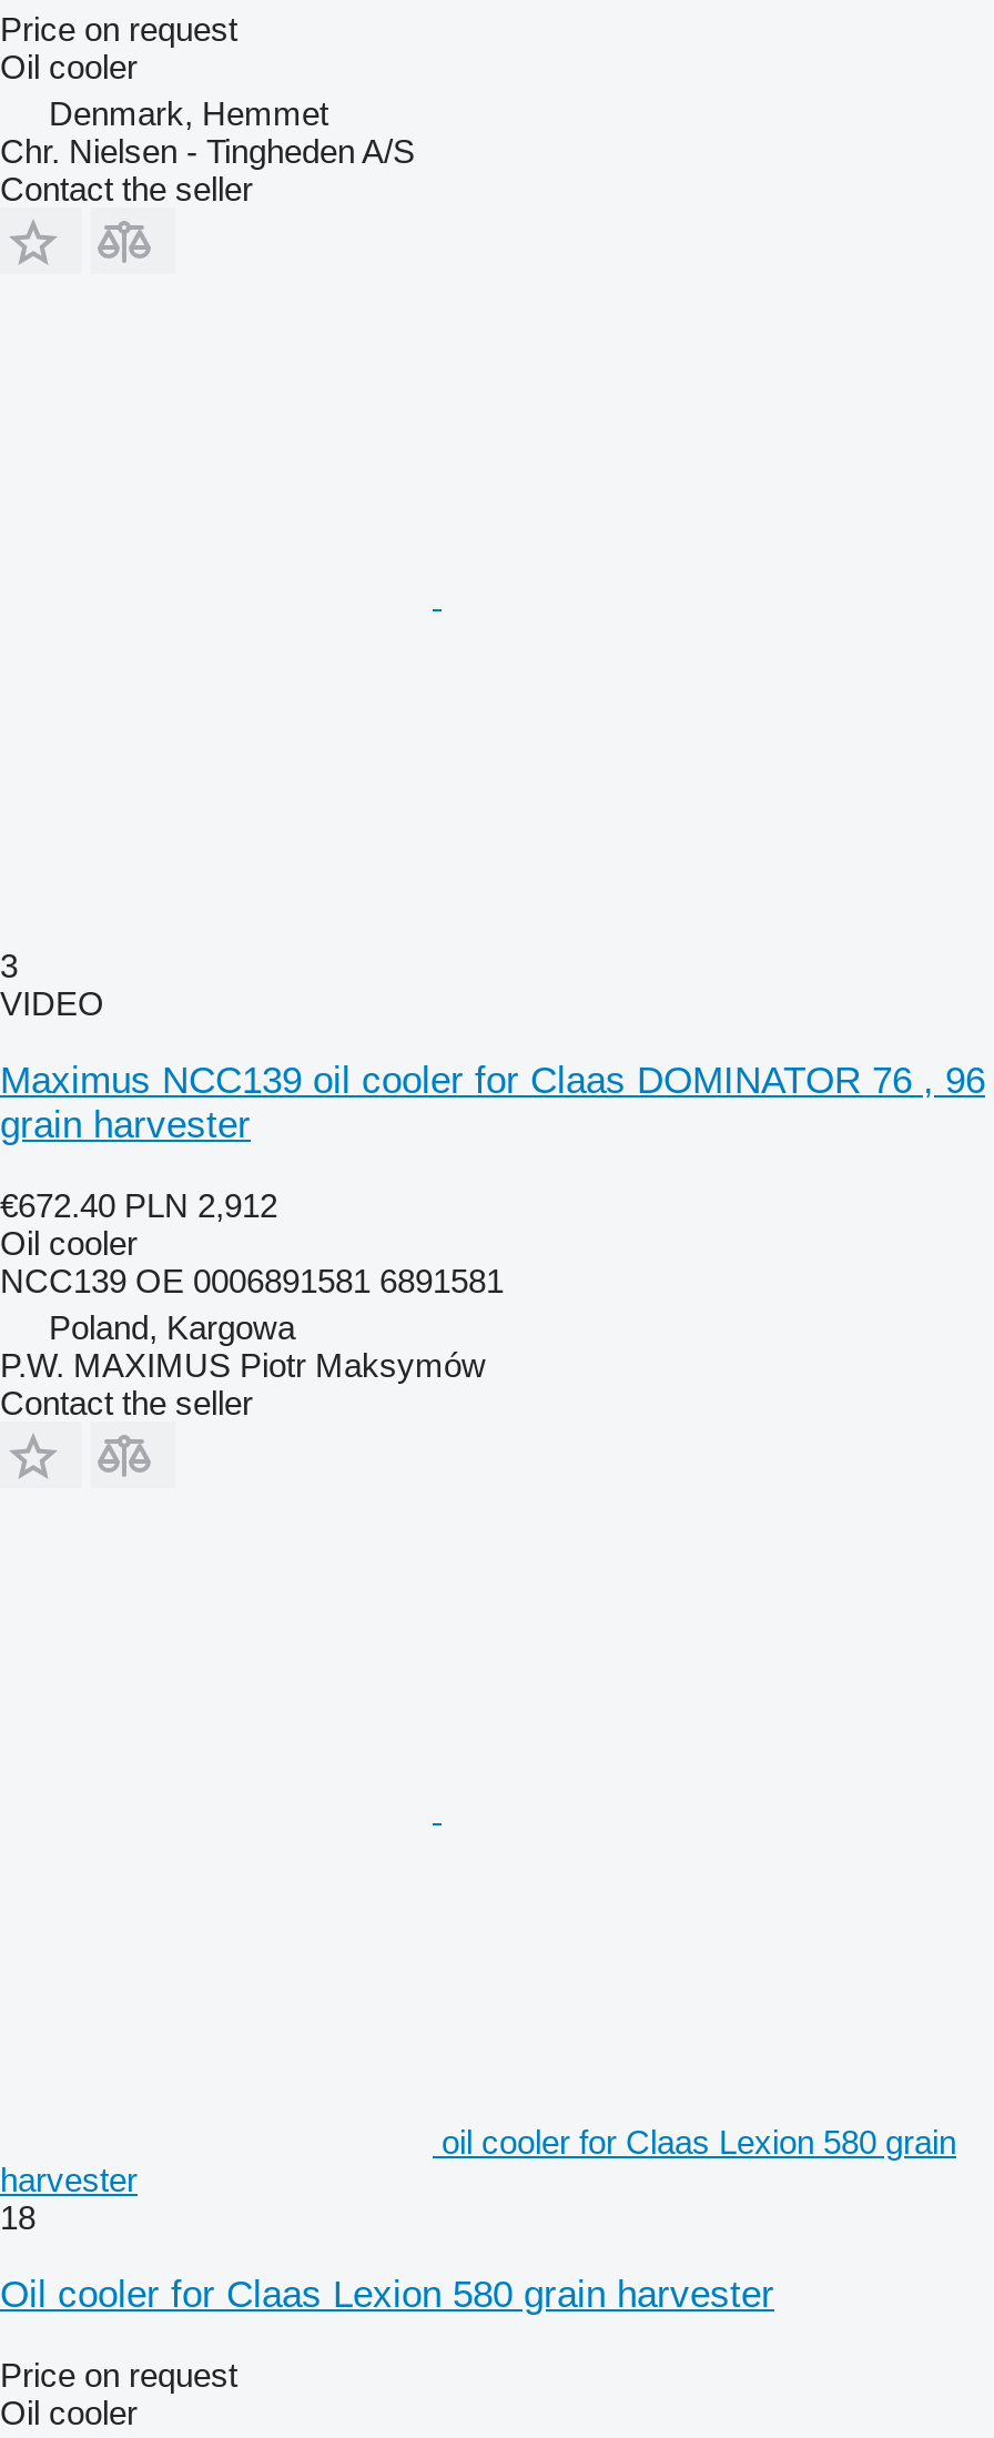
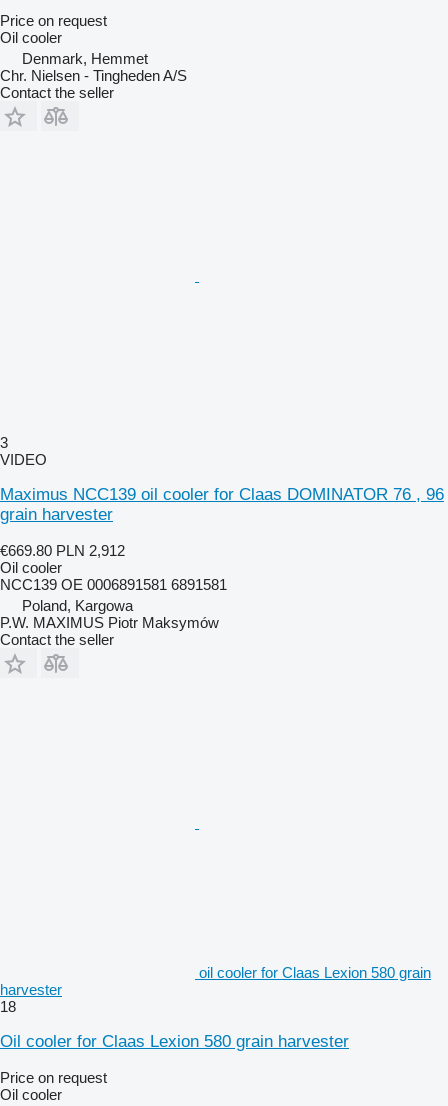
[0,1186,277,1224] €672.40 PLN 2,912 -> [0,542,125,559] €669.80 PLN 2,912

